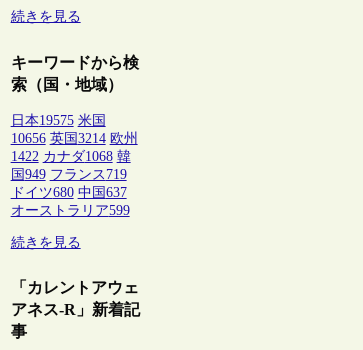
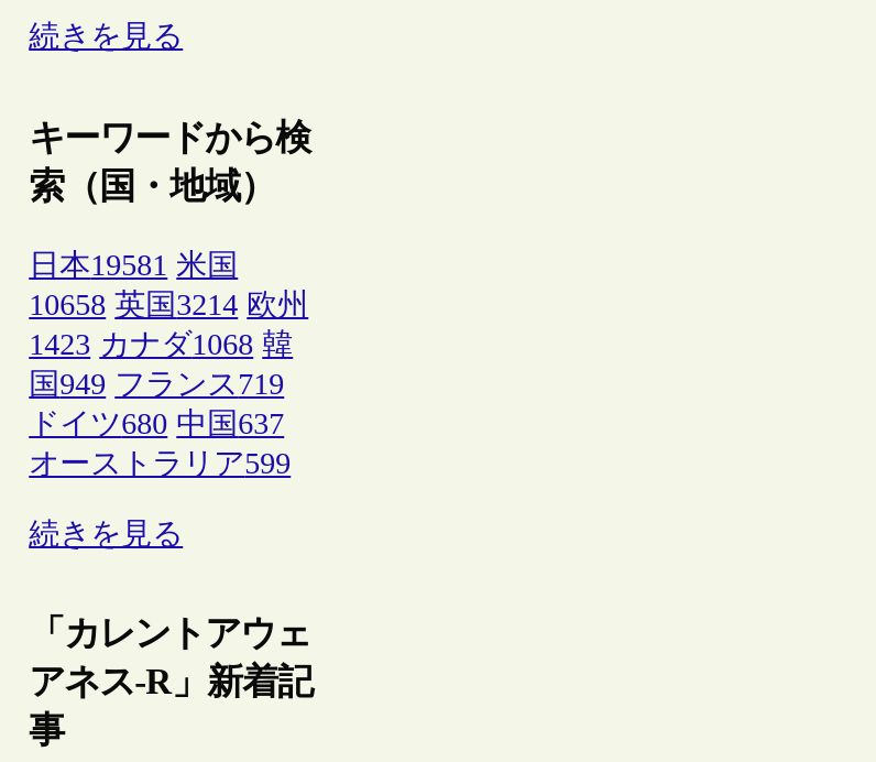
[11,113,106,128] 日本19575 米国 -> [29,249,238,282] 日本19581 米国
[11,131,138,146] 10656 英国3214 欧州 -> [29,288,308,321] 10658 英国3214 欧州
[11,149,131,164] 1422 カナダ1068 韓 -> [29,328,293,361] 1423 カナダ1068 韓

